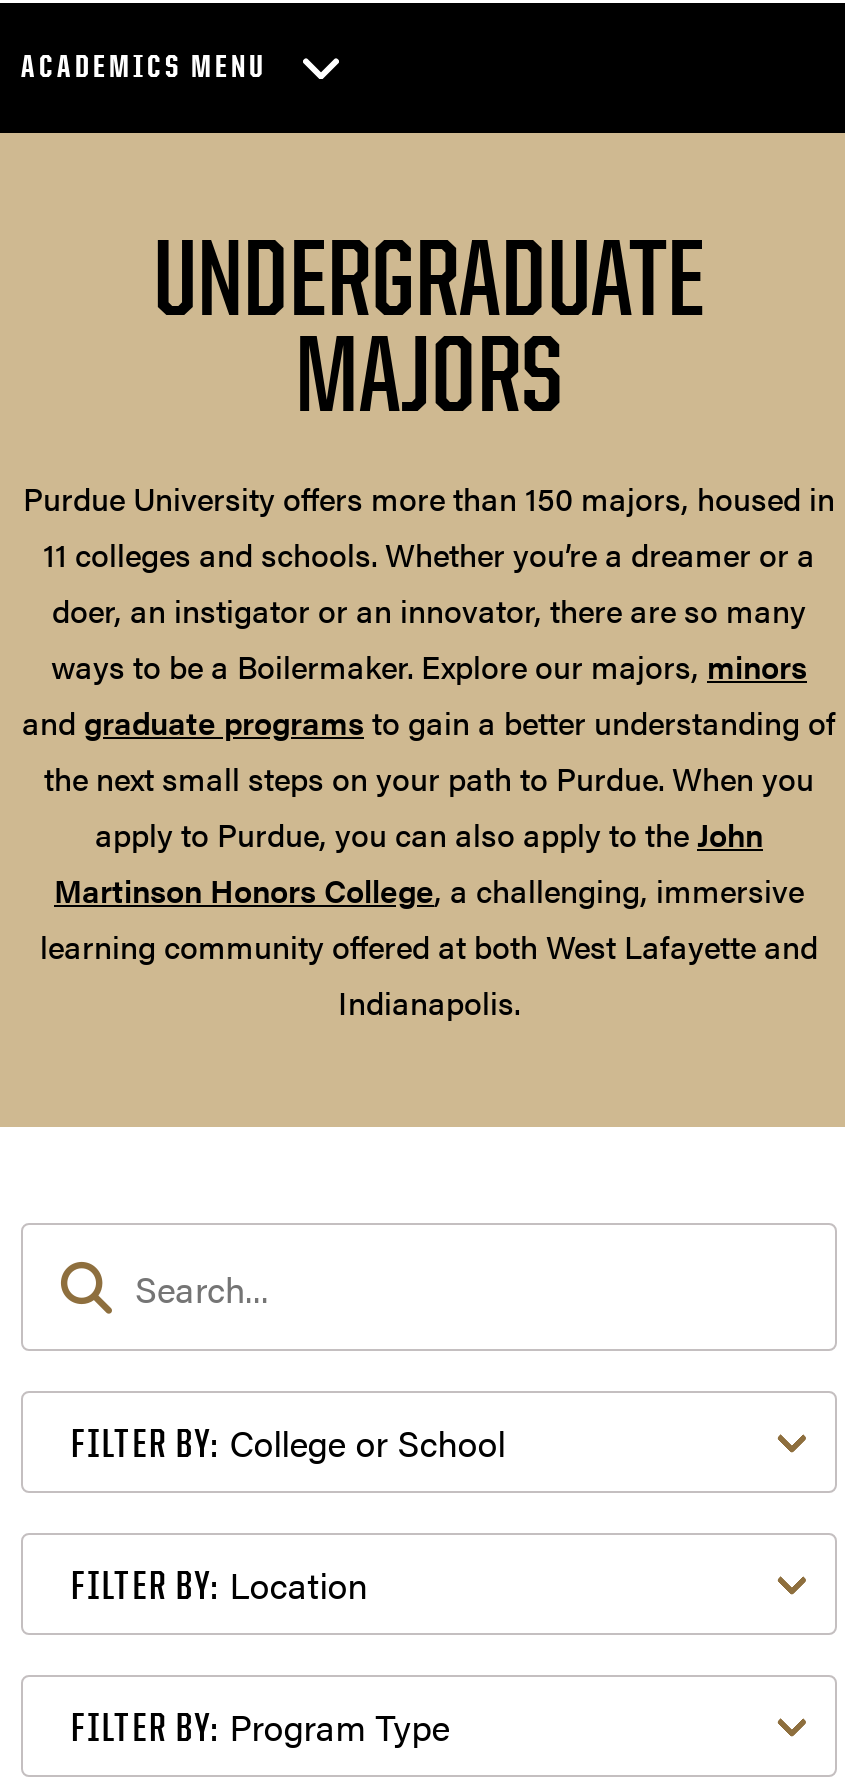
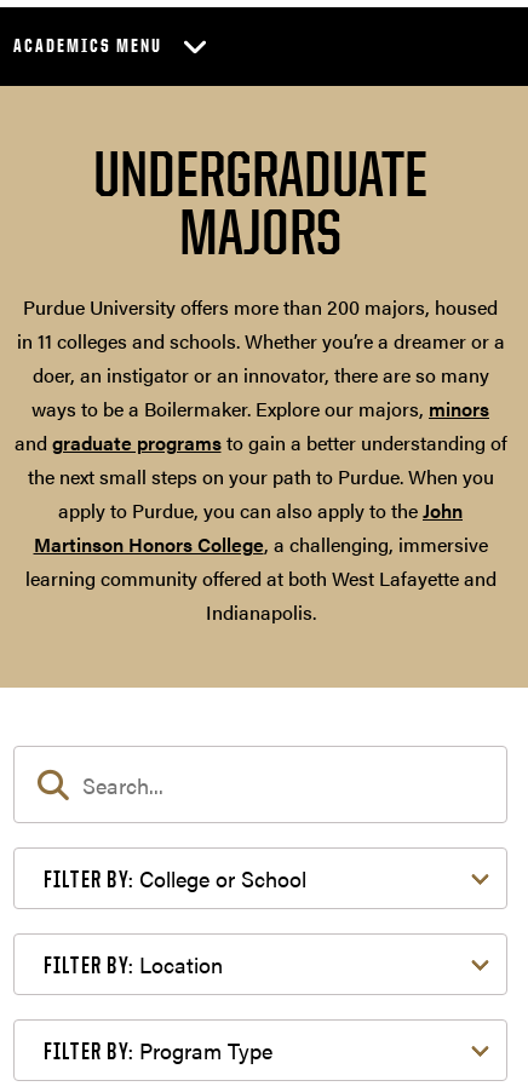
[23,475,835,577] Purdue University offers more than 150 majors, housed in | 11 colleges and schools. Whether you’re a dreamer or a -> [16,293,504,355] Purdue University offers more than 200 majors, housed | in 11 colleges and schools. Whether you’re a dreamer or a

